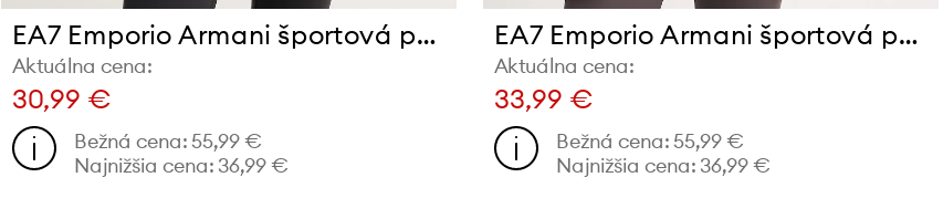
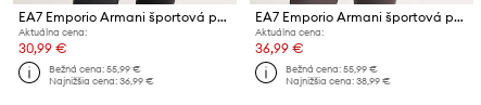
[494,83,594,116] 33,99 € -> [255,40,304,57] 36,99 €
[556,152,771,177] Najnižšia cena: 36,99 € -> [286,75,391,86] Najnižšia cena: 38,99 €

